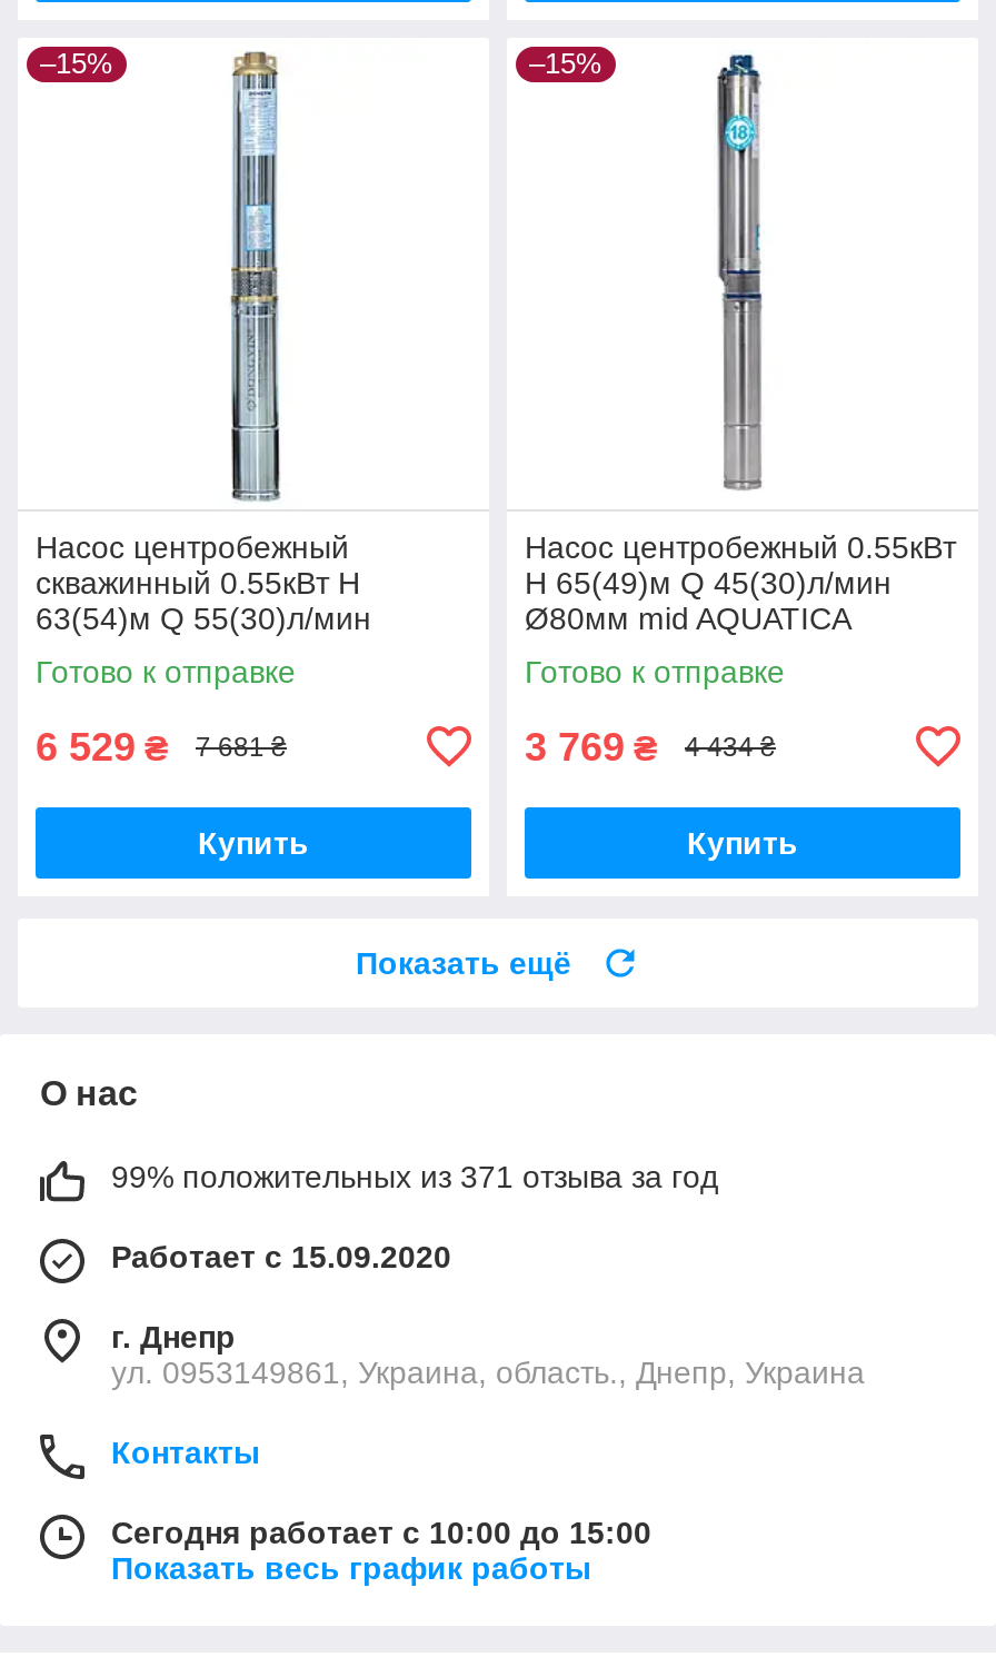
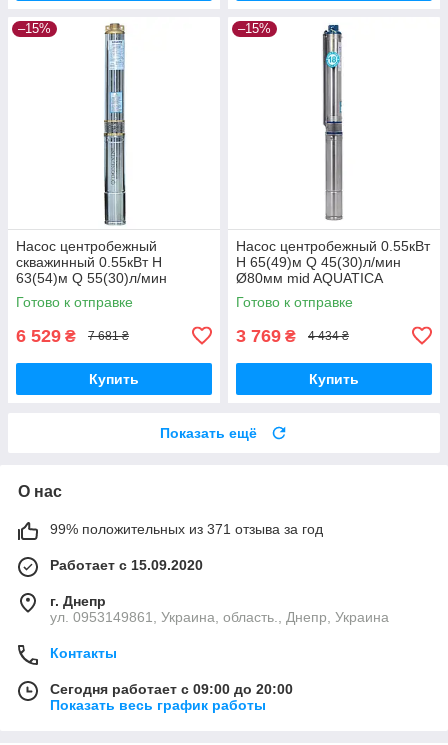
[111,1514,651,1550] Сегодня работает с 10:00 до 15:00 -> [50,681,293,697] Сегодня работает с 09:00 до 20:00

